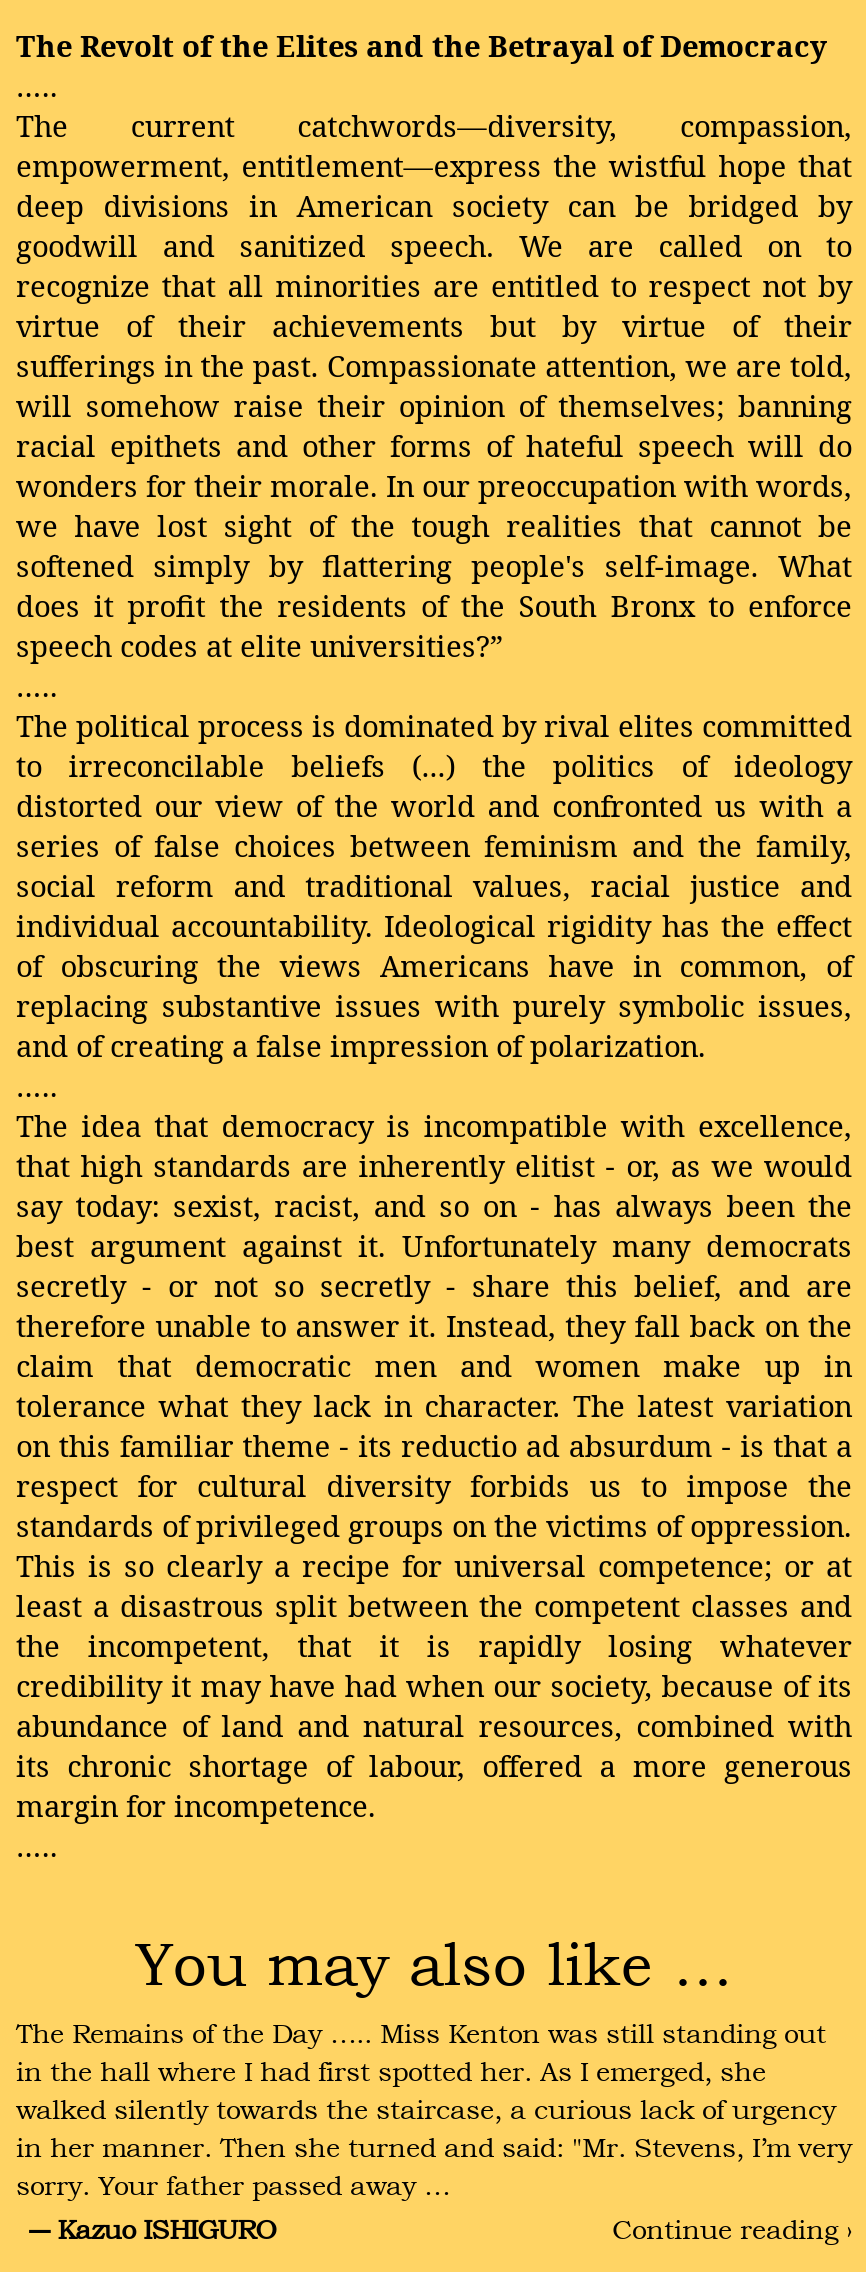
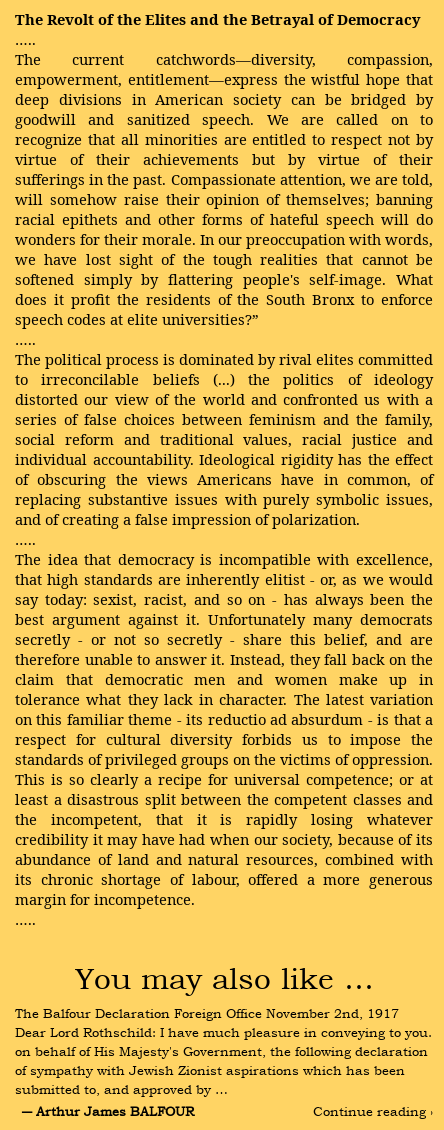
[16,2015,852,2248] The Remains of the Day ….. Miss Kenton was still standing out | in the hall where I had first spotted her. As I emerged, she | walked silently towards the staircase, a curious lack of urgency | in her manner. Then she turned and said: "Mr. Stevens, I’m very | sorry. Your father passed away … | ― Kazuo ISHIGURO -> [15,1004,432,1120] The Balfour Declaration Foreign Office November 2nd, 1917 | Dear Lord Rothschild: I have much pleasure in conveying to you. | on behalf of His Majesty's Government, the following declaration | of sympathy with Jewish Zionist aspirations which has been | submitted to, and approved by … | ― Arthur James BALFOUR

